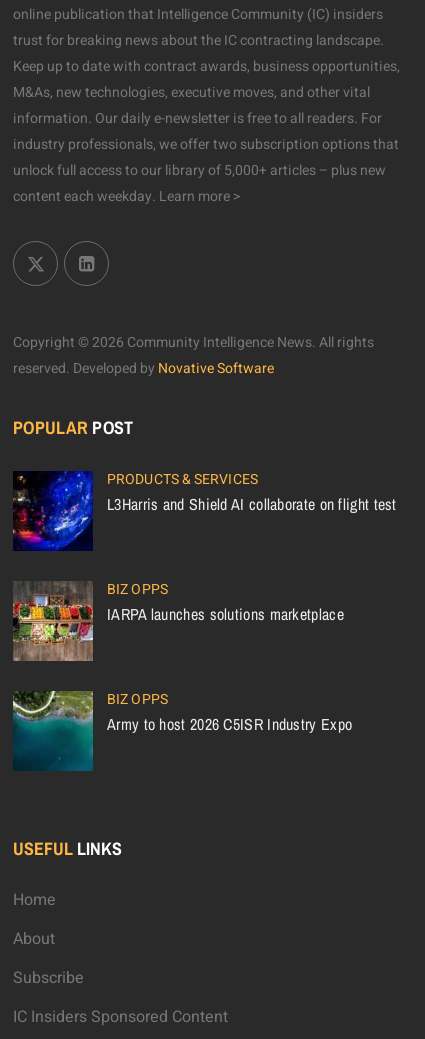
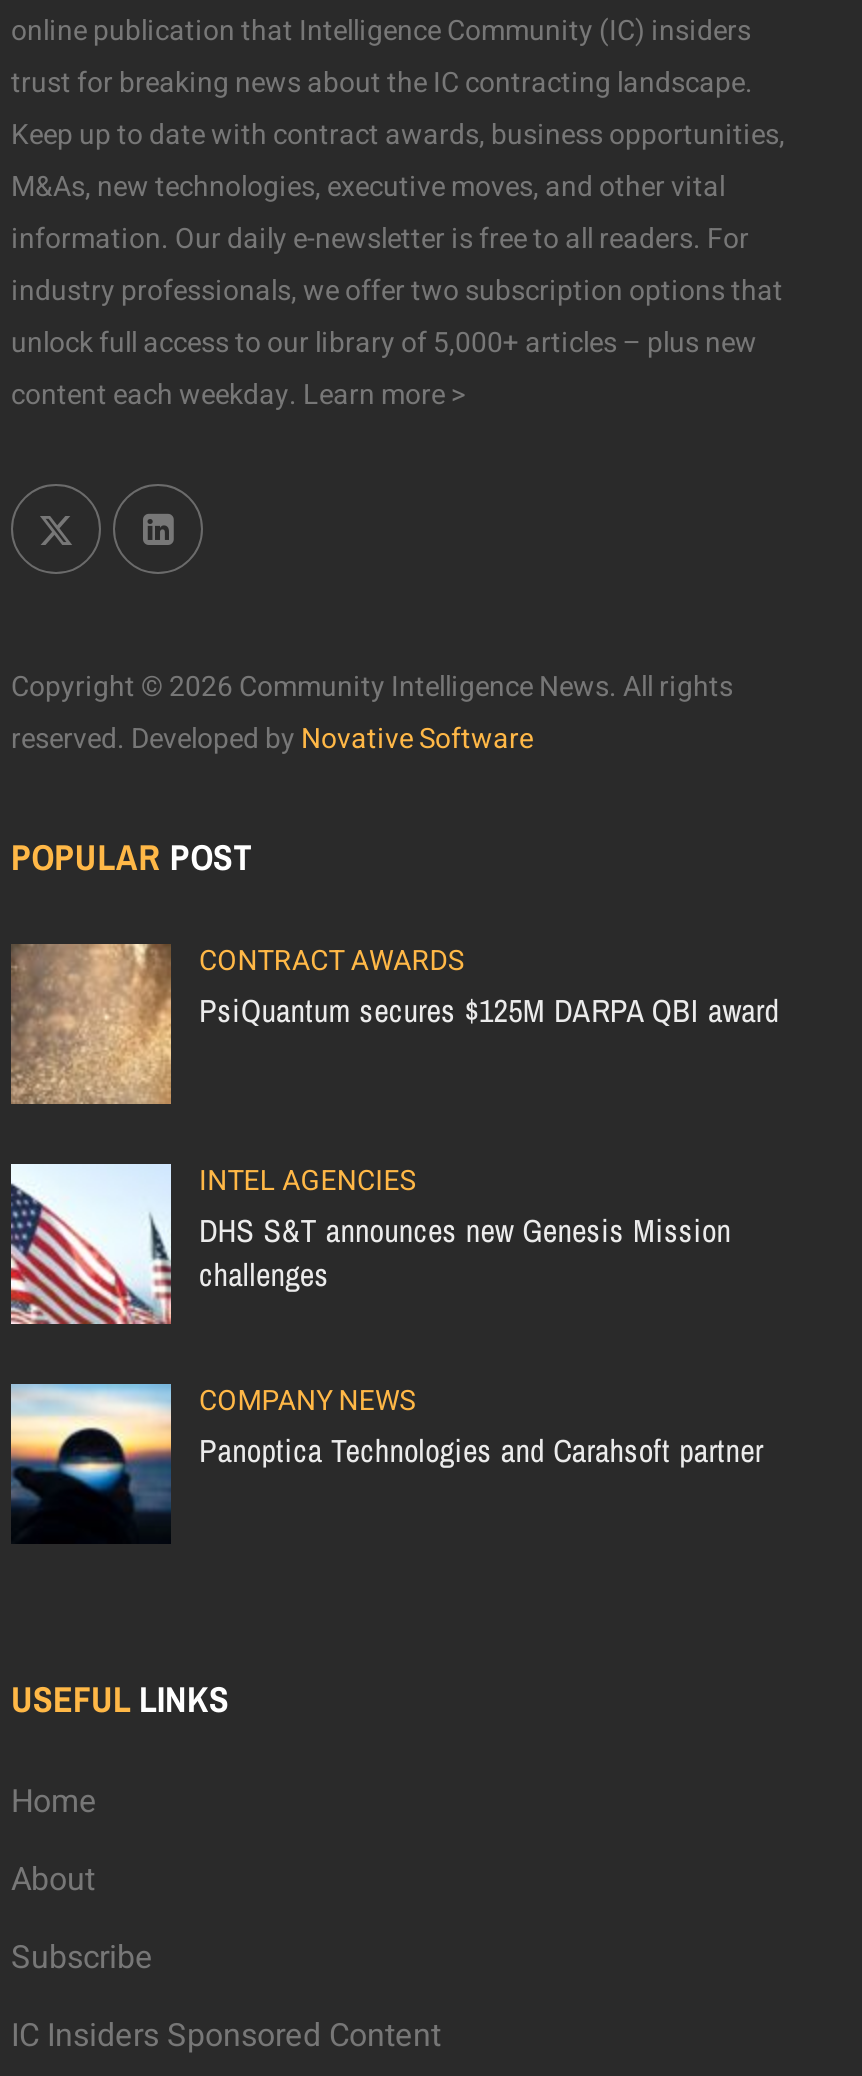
[12,469,397,552] [image] | PRODUCTS & SERVICES | L3Harris and Shield AI collaborate on flight test -> [9,939,779,1106] [image] | CONTRACT AWARDS | PsiQuantum secures $125M DARPA QBI award
[12,579,344,662] [image] | BIZ OPPS | IARPA launches solutions marketplace -> [9,1159,731,1326] [image] | INTEL AGENCIES | DHS S&T announces new Genesis Mission | challenges
[12,689,352,772] [image] | BIZ OPPS | Army to host 2026 C5ISR Industry Expo -> [9,1379,763,1544] [image] | COMPANY NEWS | Panoptica Technologies and Carahsoft partner

